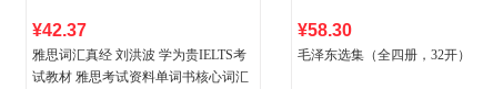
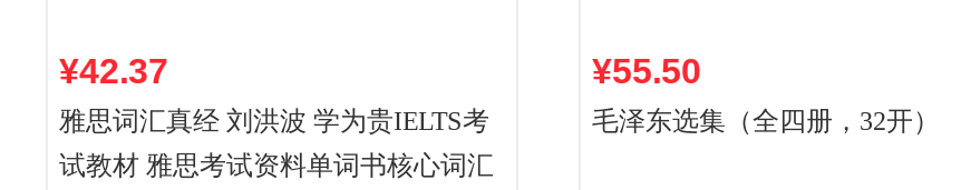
[298,21,352,40] ¥58.30 -> [592,52,701,90] ¥55.50

